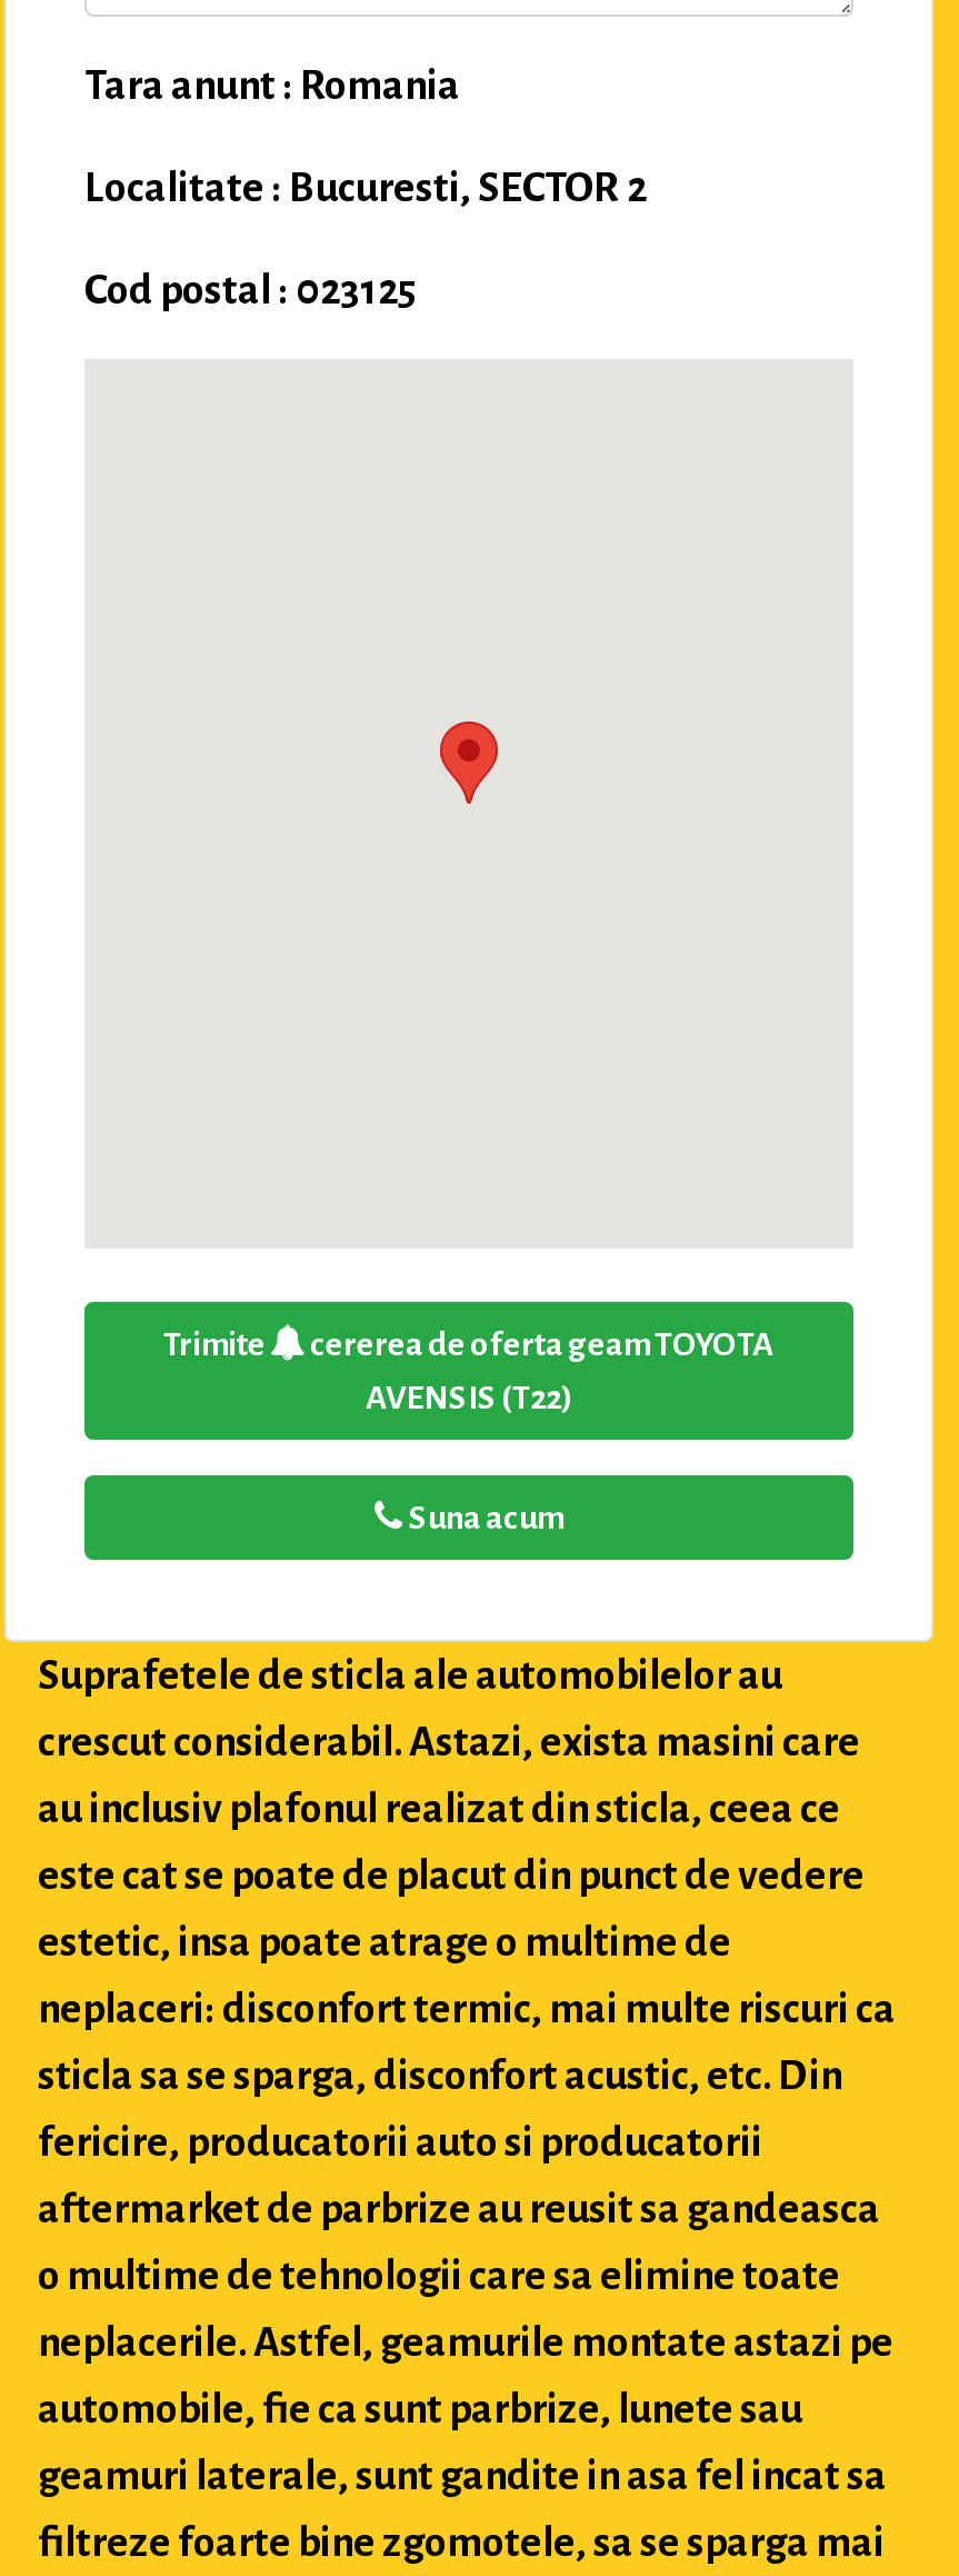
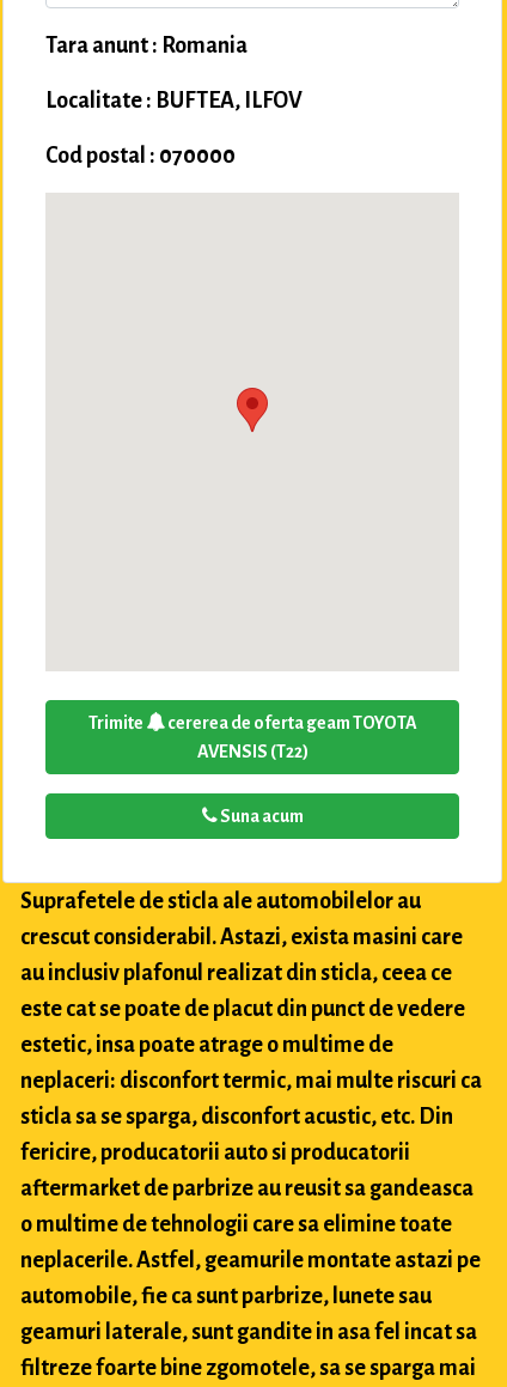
[84,165,647,210] Localitate : Bucuresti, SECTOR 2 -> [45,88,303,112] Localitate : BUFTEA, ILFOV
[84,267,418,312] Cod postal : 023125 -> [45,143,236,167] Cod postal : 070000

